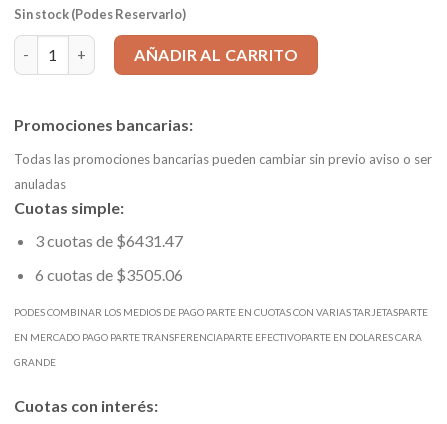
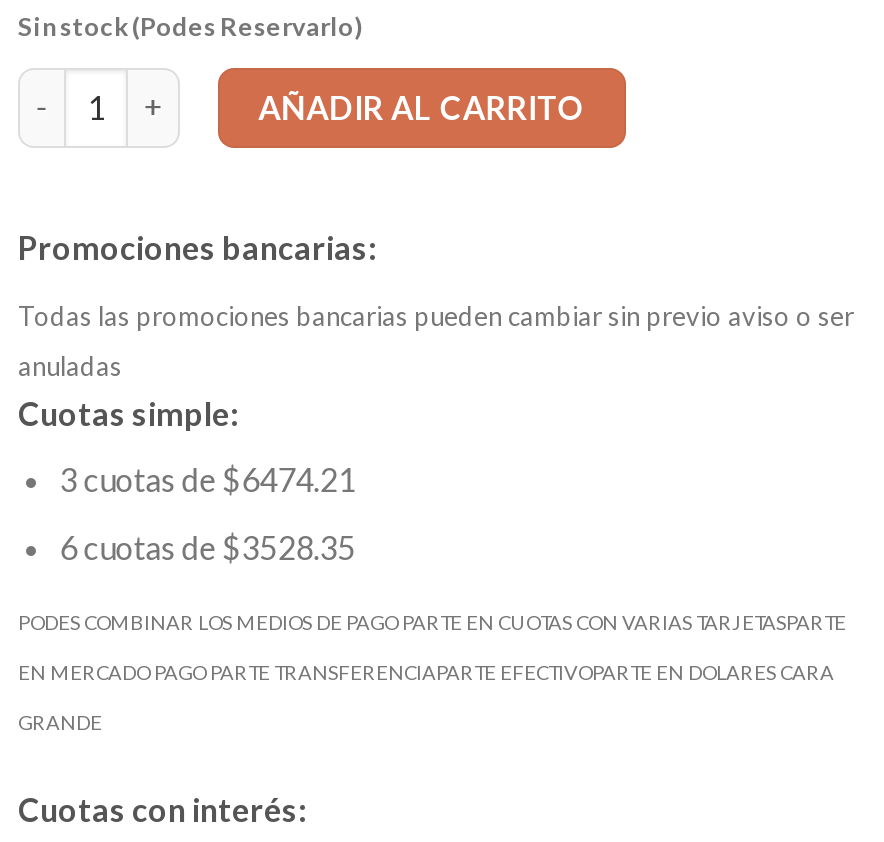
[35,231,183,250] 3 cuotas de $6431.47 -> [60,460,356,498] 3 cuotas de $6474.21
[35,265,183,284] 6 cuotas de $3505.06 -> [60,529,356,567] 6 cuotas de $3528.35

